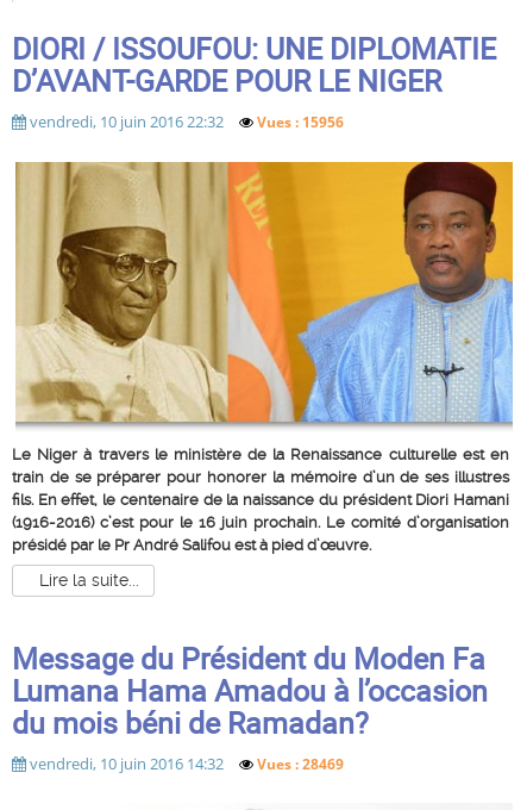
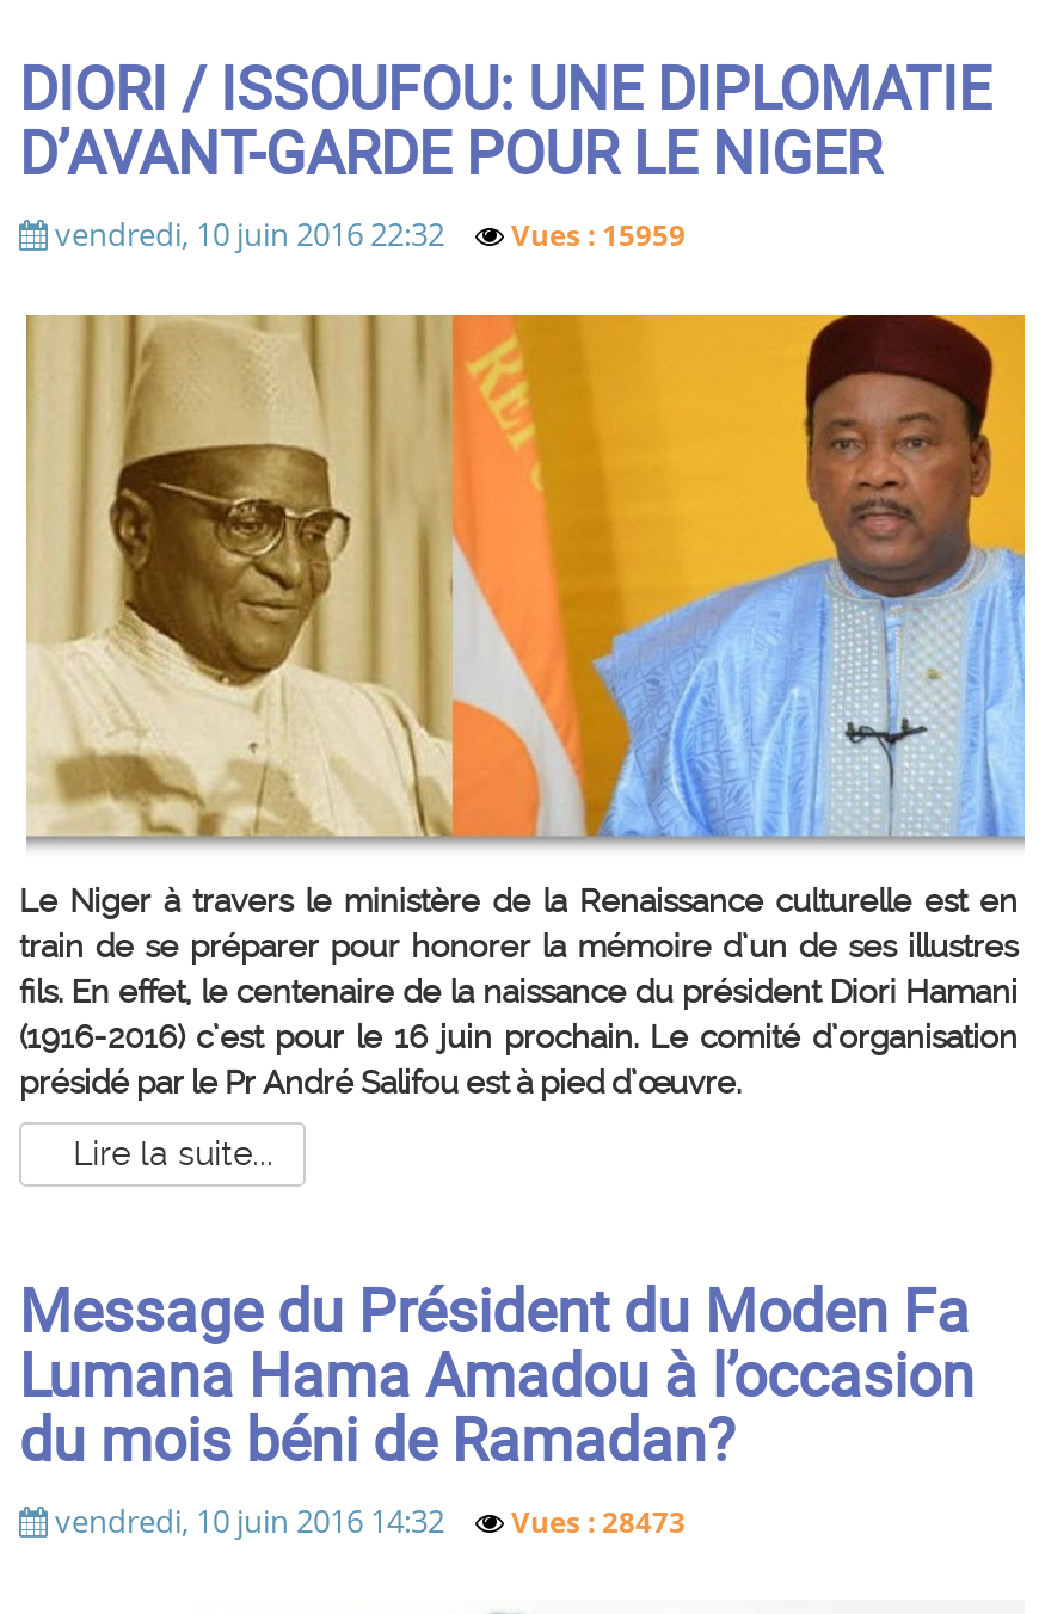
[30,111,344,132] vendredi, 10 juin 2016 22:32 Vues : 15956 -> [55,212,686,255] vendredi, 10 juin 2016 22:32 Vues : 15959
[30,752,344,774] vendredi, 10 juin 2016 14:32 Vues : 28469 -> [55,1498,686,1541] vendredi, 10 juin 2016 14:32 Vues : 28473

